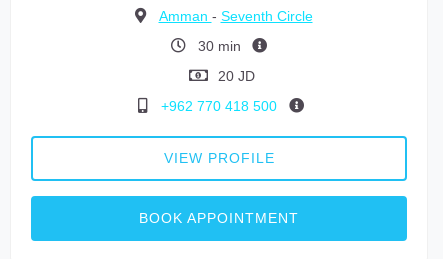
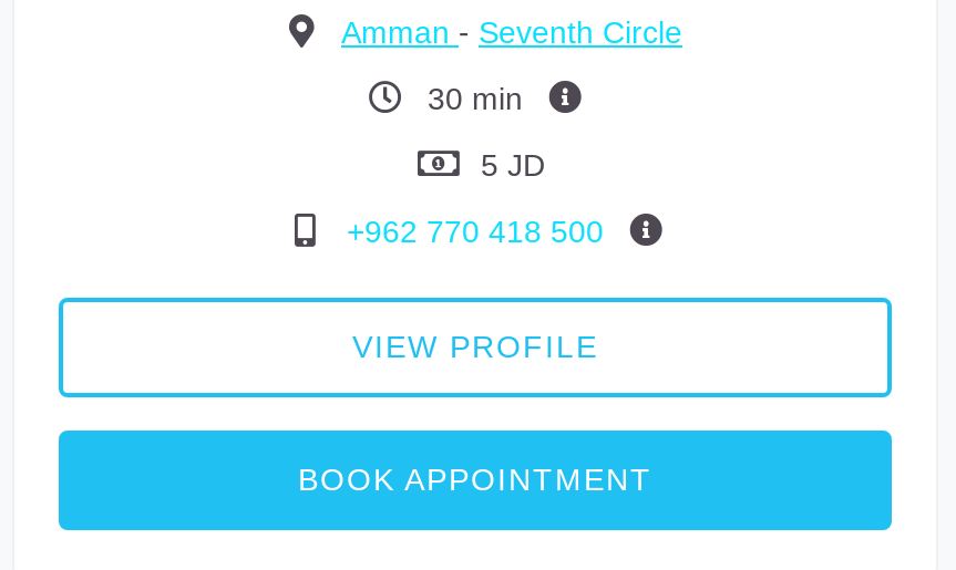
[213,68,254,84] 20 JD -> [472,147,545,183] 5 JD

